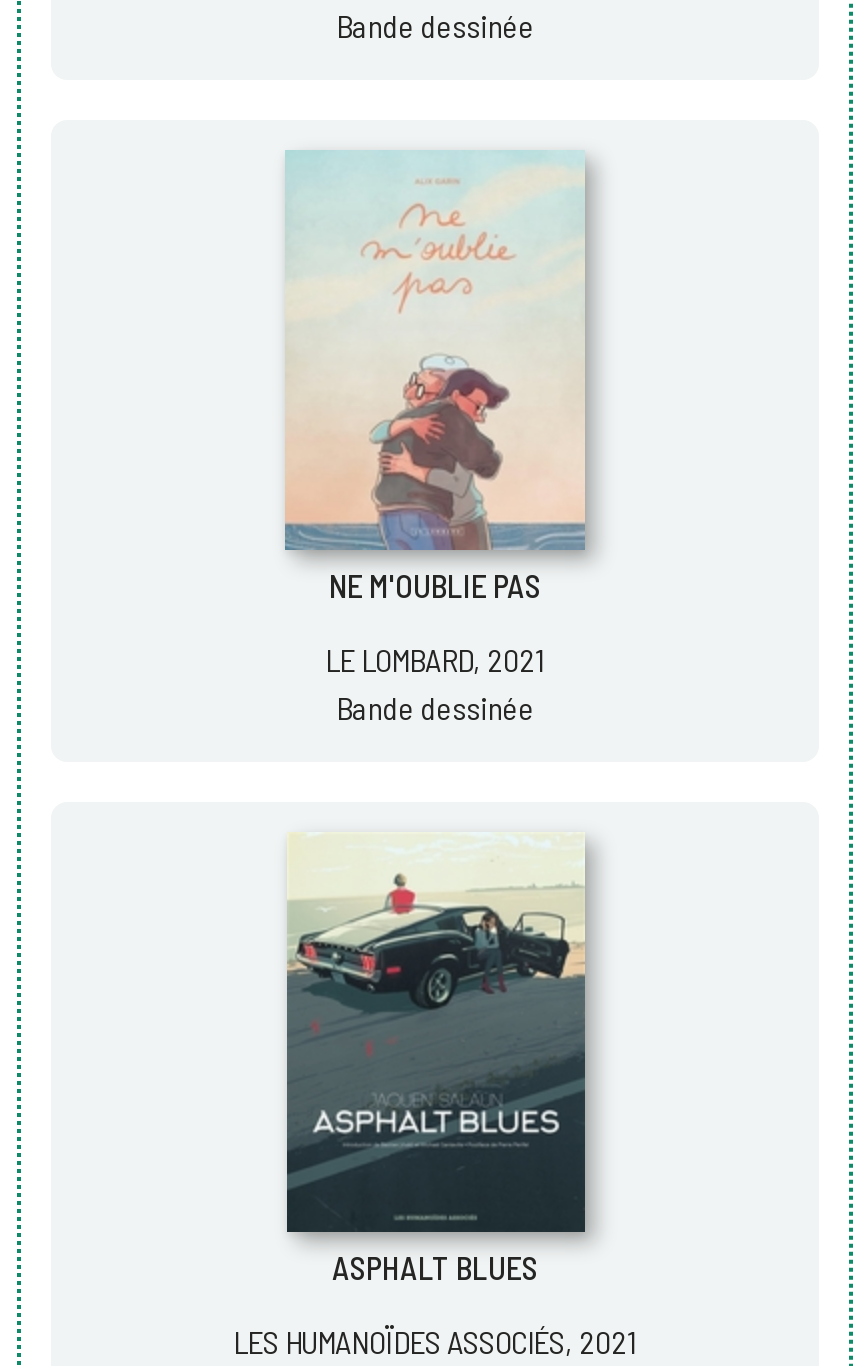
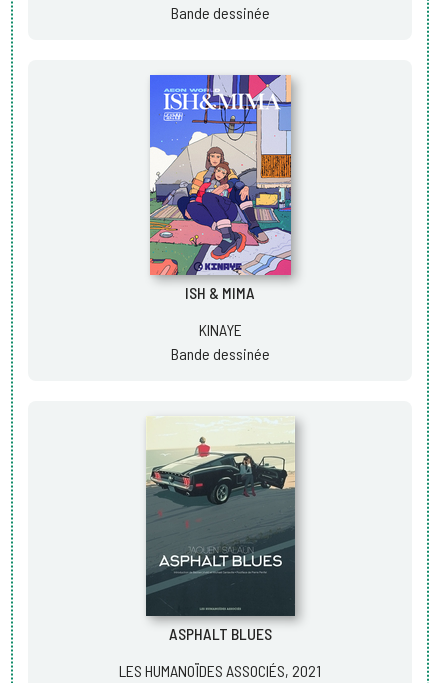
[283,150,587,604] [image] | NE M'OUBLIE PAS -> [145,74,295,302] [image] | ISH & MIMA
[325,640,545,678] LE LOMBARD, 2021 -> [198,320,241,339] KINAYE

